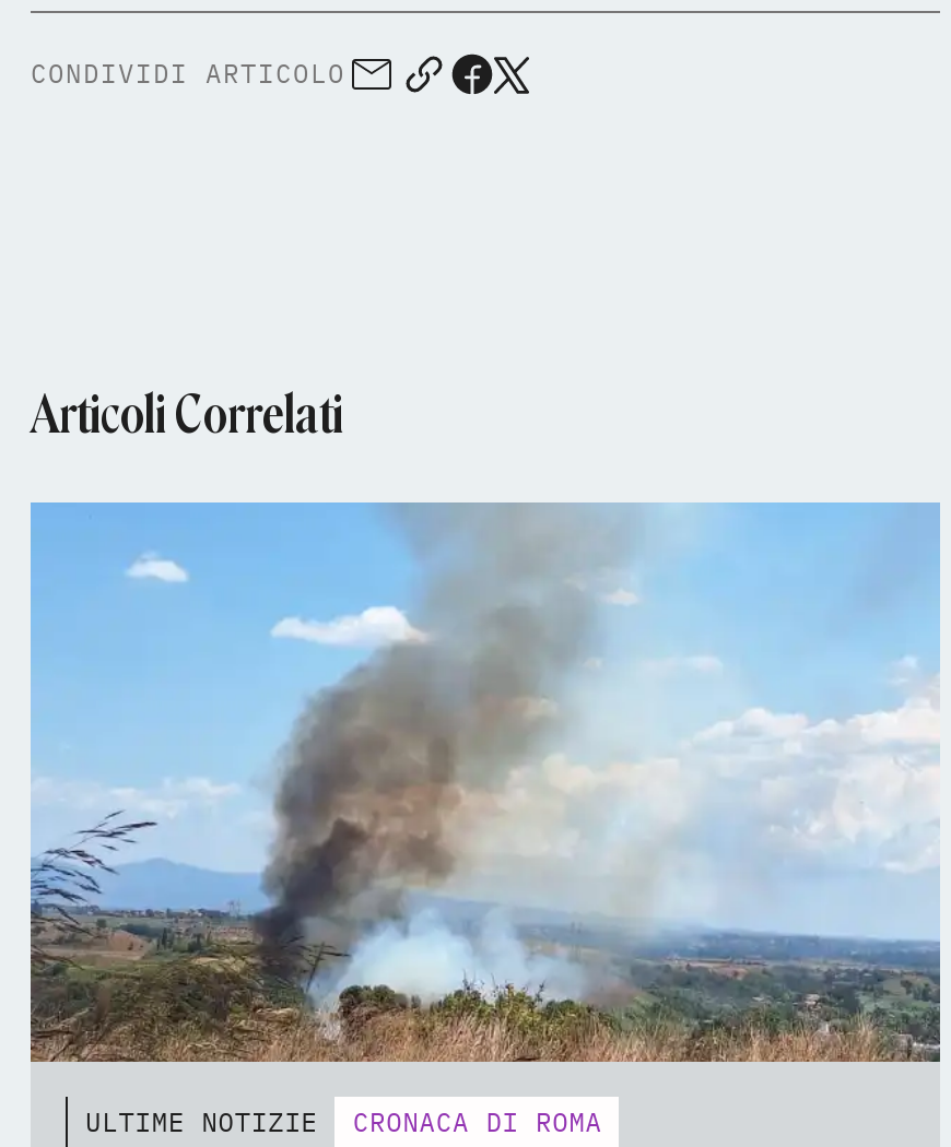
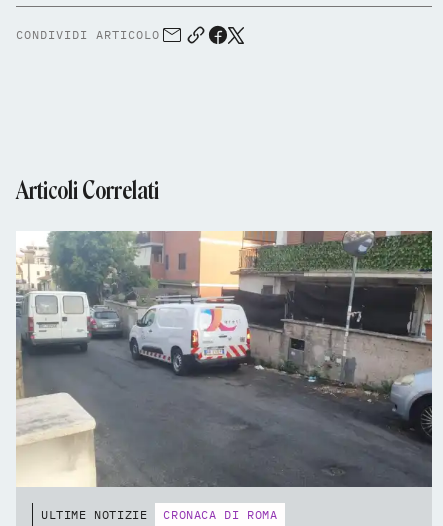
[28,500,942,1064] [image] -> [15,230,433,488] [image]

